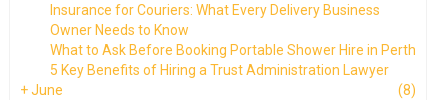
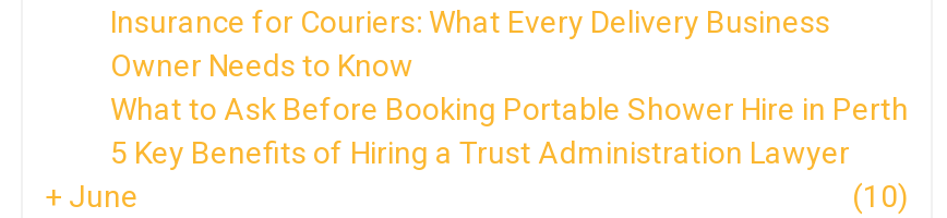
[398,82,416,98] (8) -> [852,179,909,214] (10)

